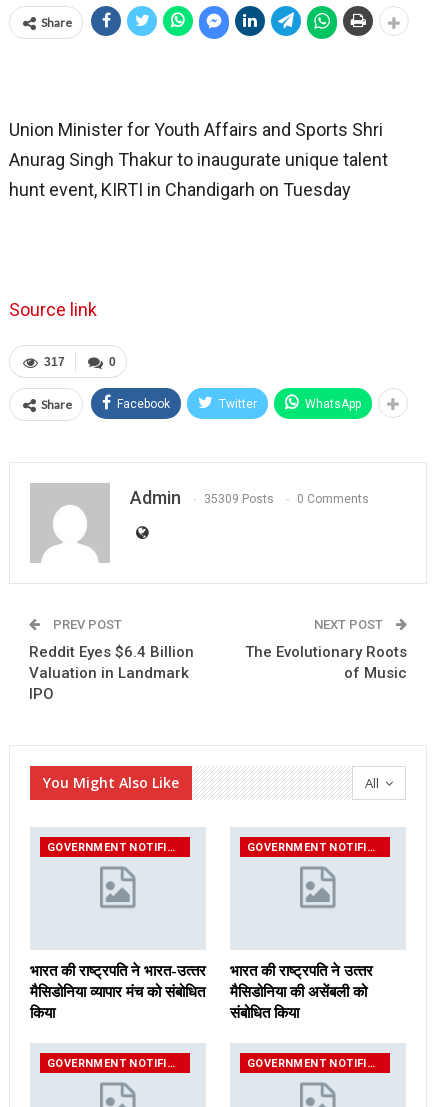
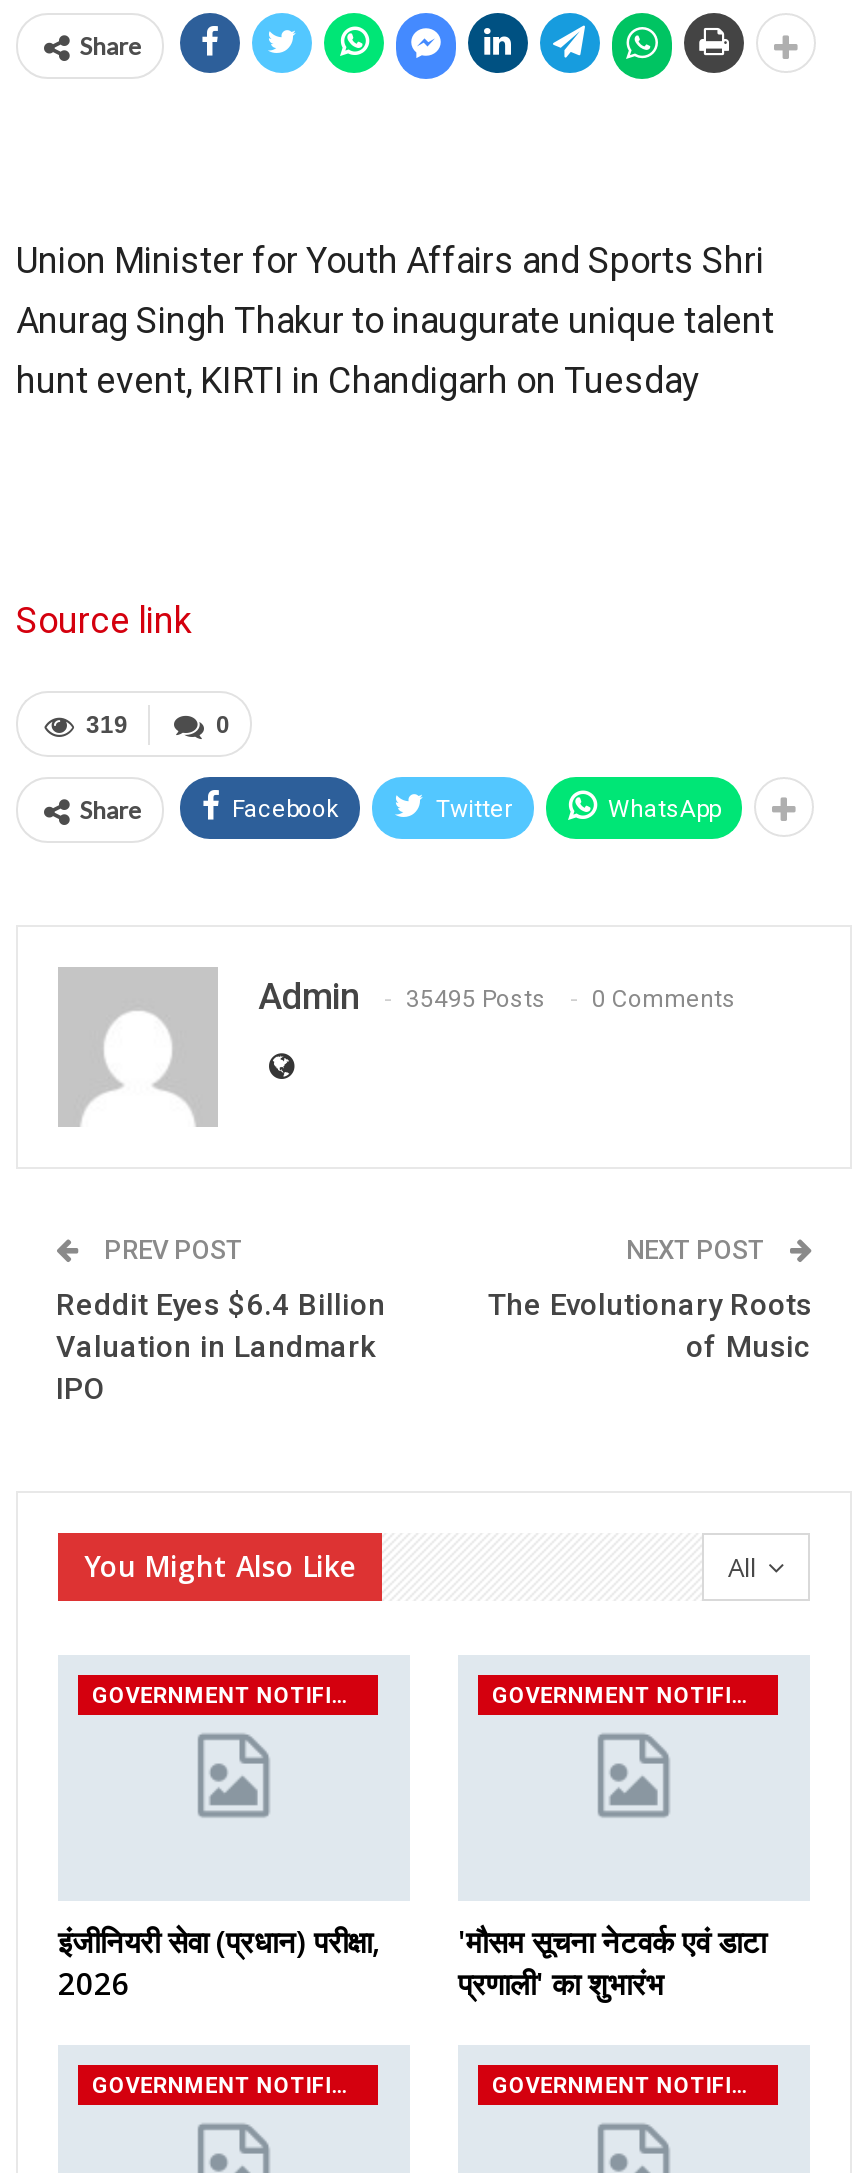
[44,355,65,369] 317 -> [86,711,128,739] 319
[130,487,369,508] Admin 35309 Posts 0 Comments -> [258,975,736,1017] Admin 35495 Posts 0 Comments
[30,960,206,1022] भारत की राष्ट्रपति ने भारत-उत्‍तर | मैसिडोनिया व्यापार मंच को संबोधित | किया -> [58,1920,380,2002] इंजीनियरी सेवा (प्रधान) परीक्षा, | 2026
[230,960,373,1022] भारत की राष्ट्रपति ने उत्‍तर | मैसिडोनिया की असेंबली को | संबोधित किया -> [458,1920,766,2002] 'मौसम सूचना नेटवर्क एवं डाटा | प्रणाली' का शुभारंभ

